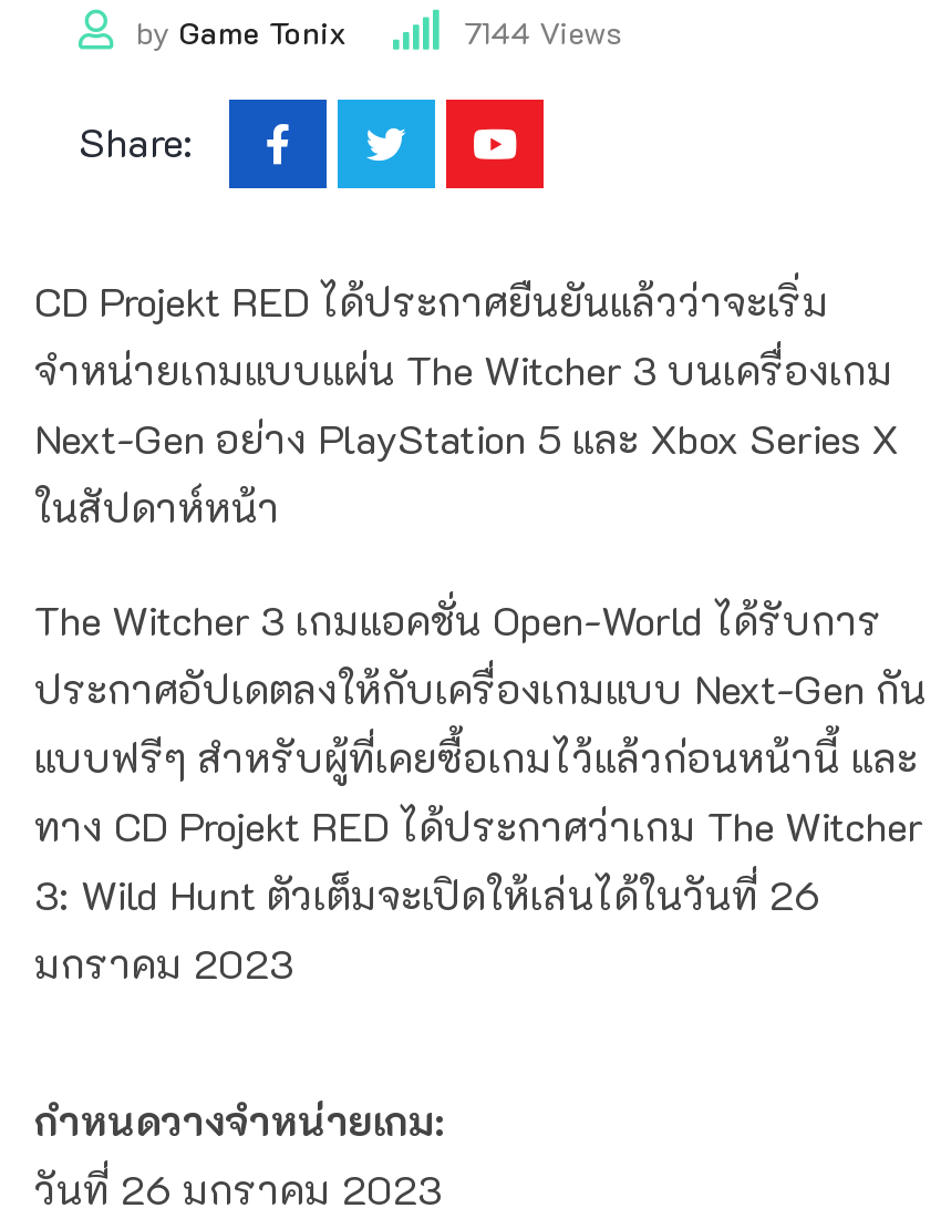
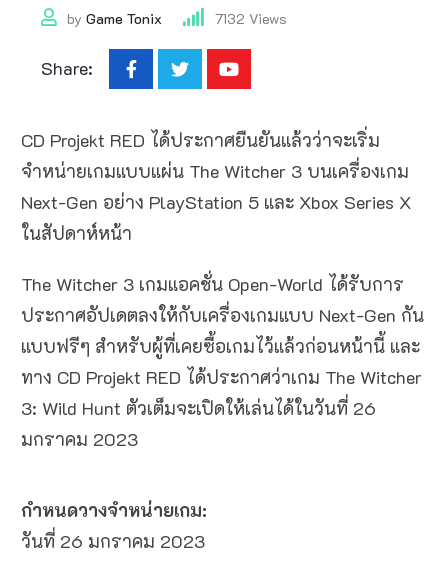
[464,12,623,54] 7144 Views -> [215,9,287,28] 7132 Views

